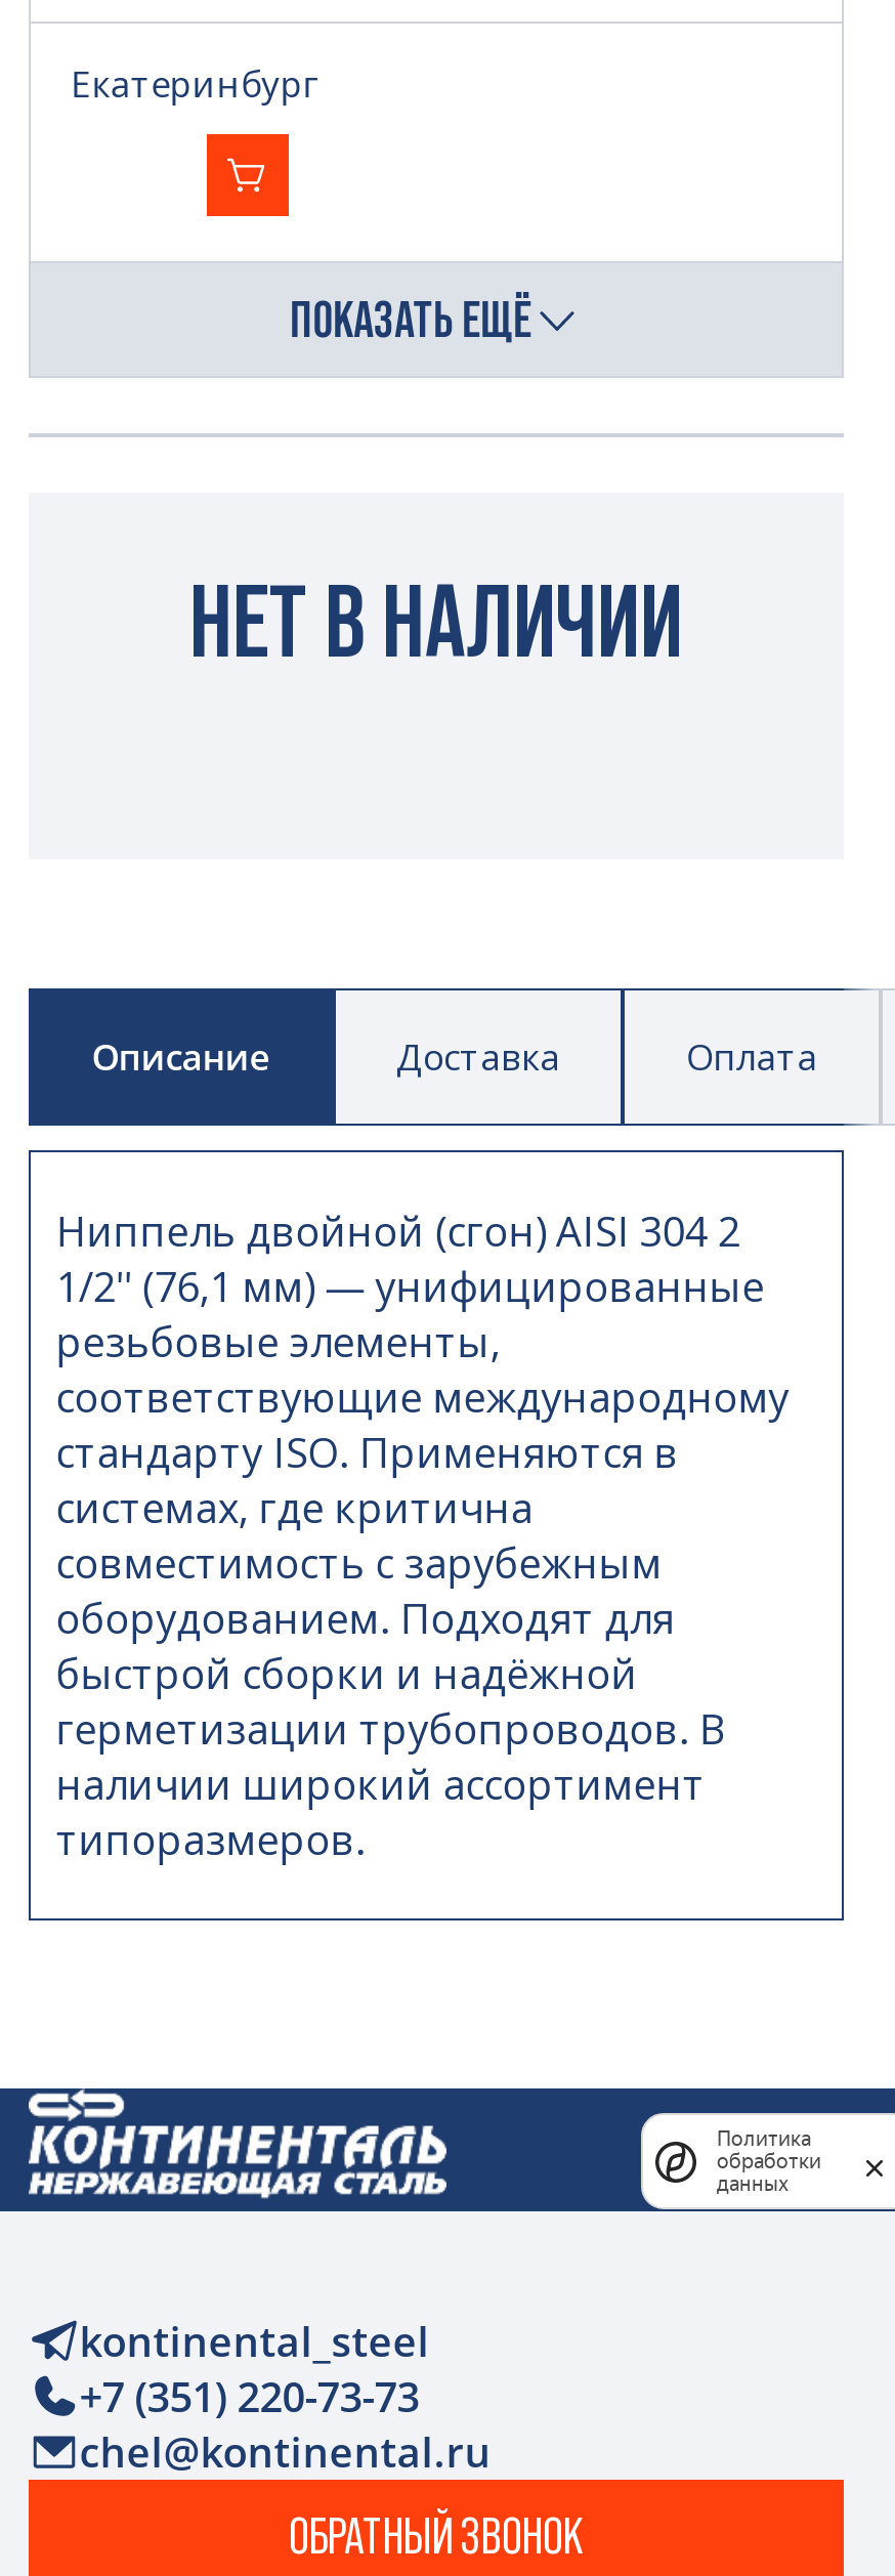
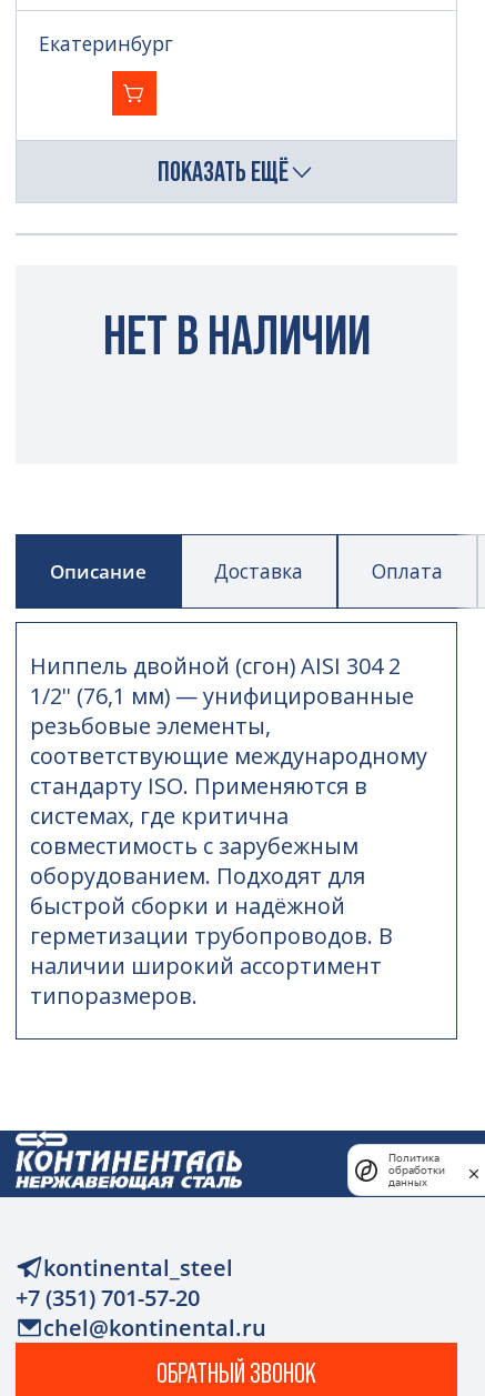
[79,2368,419,2424] +7 (351) 220-73-73 -> [15,1282,200,1312] +7 (351) 701-57-20

